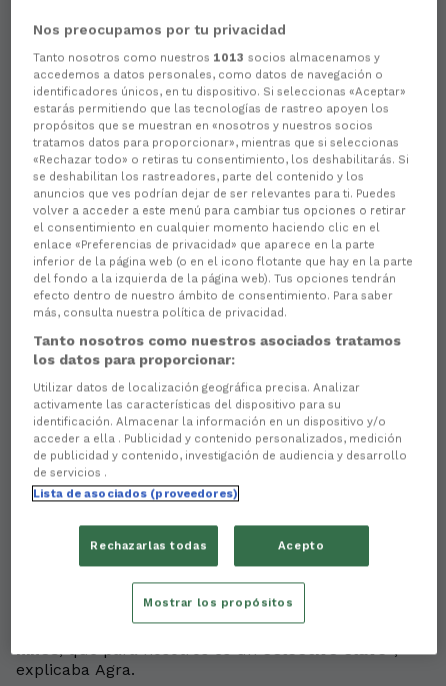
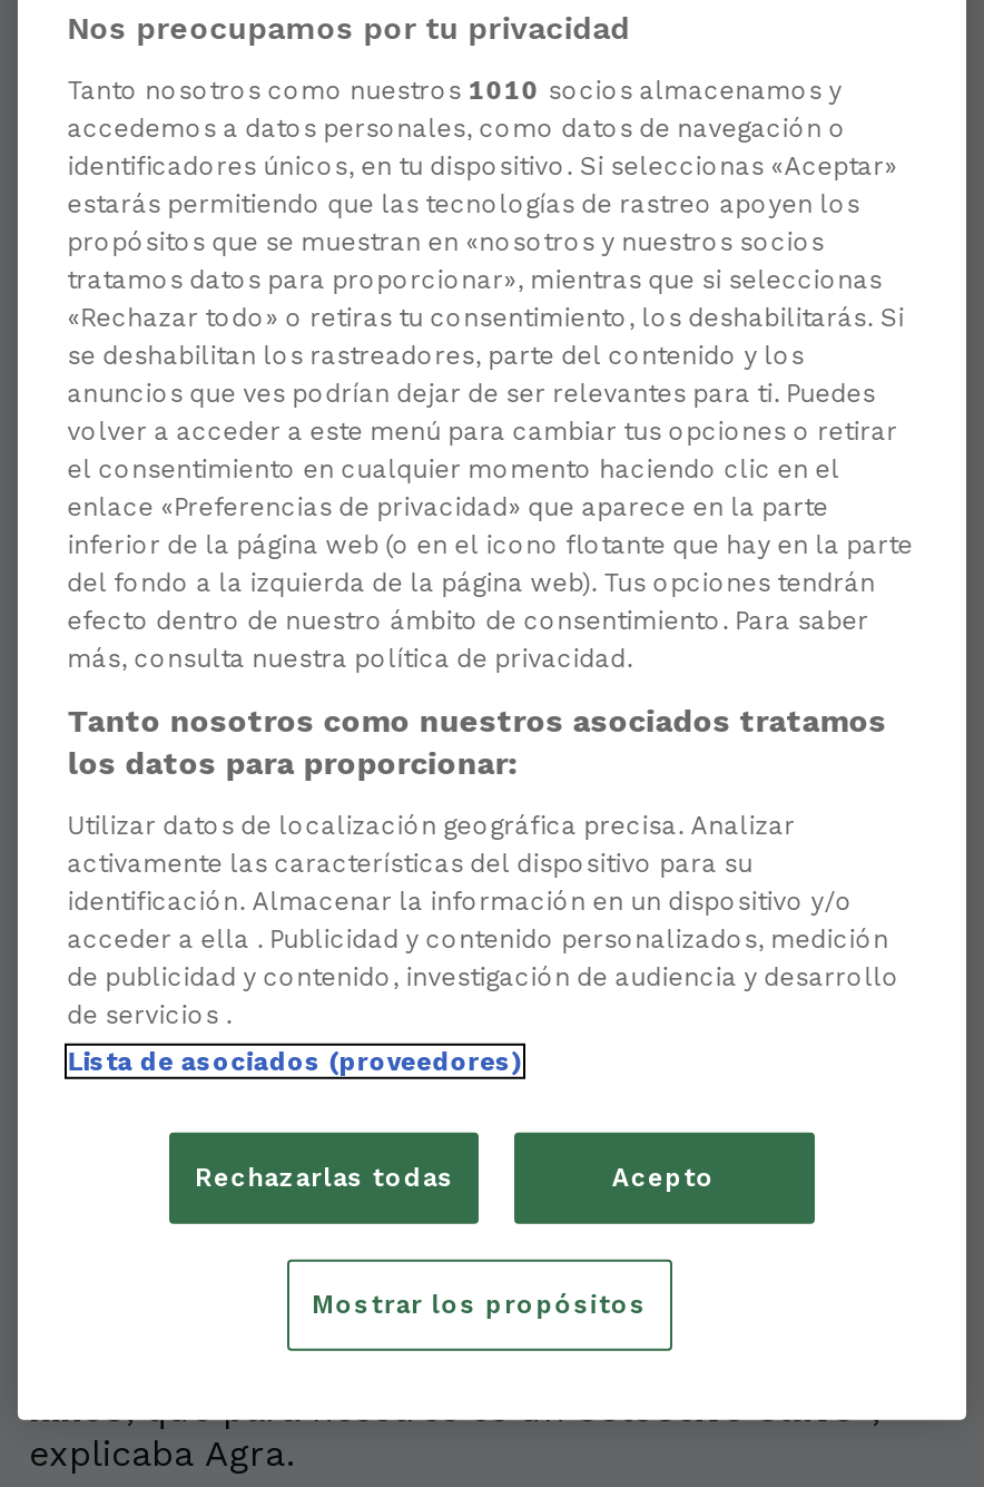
[33,51,380,65] Tanto nosotros como nuestros 1013 socios almacenamos y -> [67,75,842,106] Tanto nosotros como nuestros 1010 socios almacenamos y

